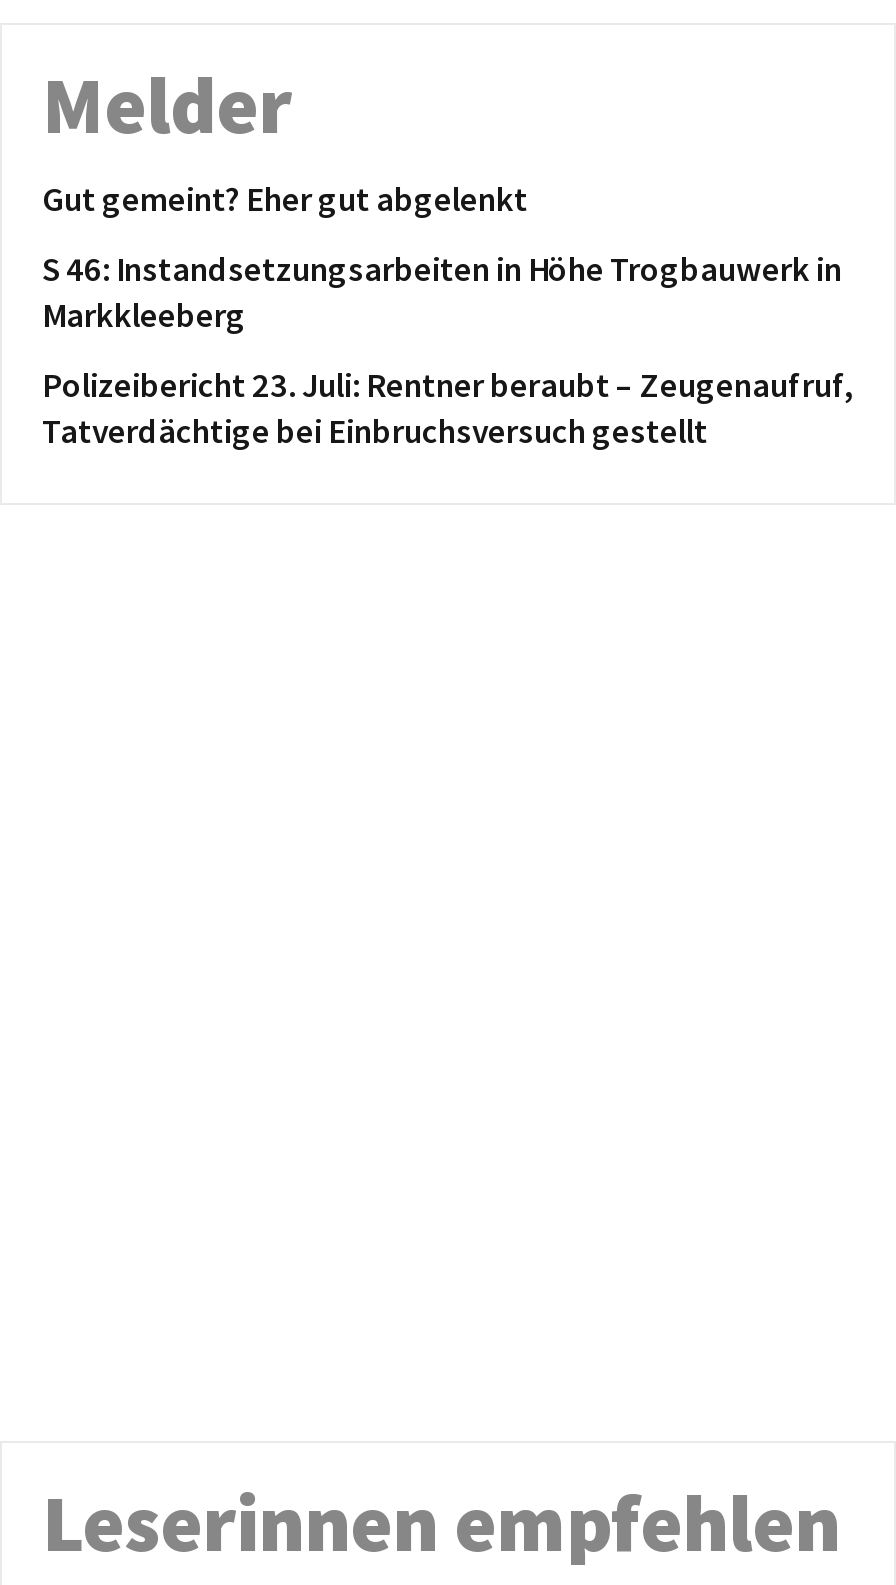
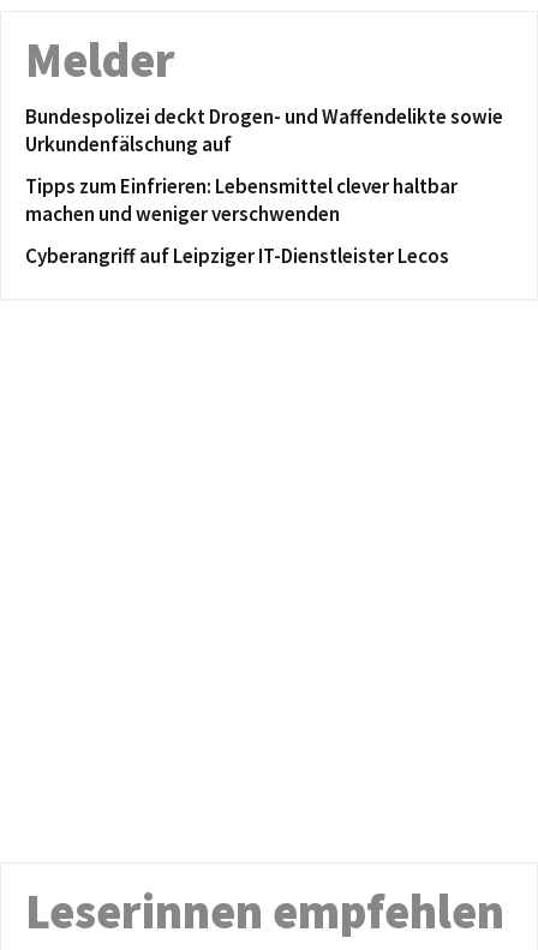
[42,177,528,221] Gut gemeint? Eher gut abgelenkt -> [25,103,503,157] Bundespolizei deckt Drogen- und Waffendelikte sowie | Urkundenfälschung auf
[42,247,842,337] S 46: Instandsetzungsarbeiten in Höhe Trogbauwerk in | Markkleeberg -> [25,173,458,227] Tipps zum Einfrieren: Lebensmittel clever haltbar | machen und weniger verschwenden
[42,363,854,453] Polizeibericht 23. Juli: Rentner beraubt – Zeugenaufruf, | Tatverdächtige bei Einbruchsversuch gestellt -> [25,242,449,269] Cyberangriff auf Leipziger IT-Dienstleister Lecos

